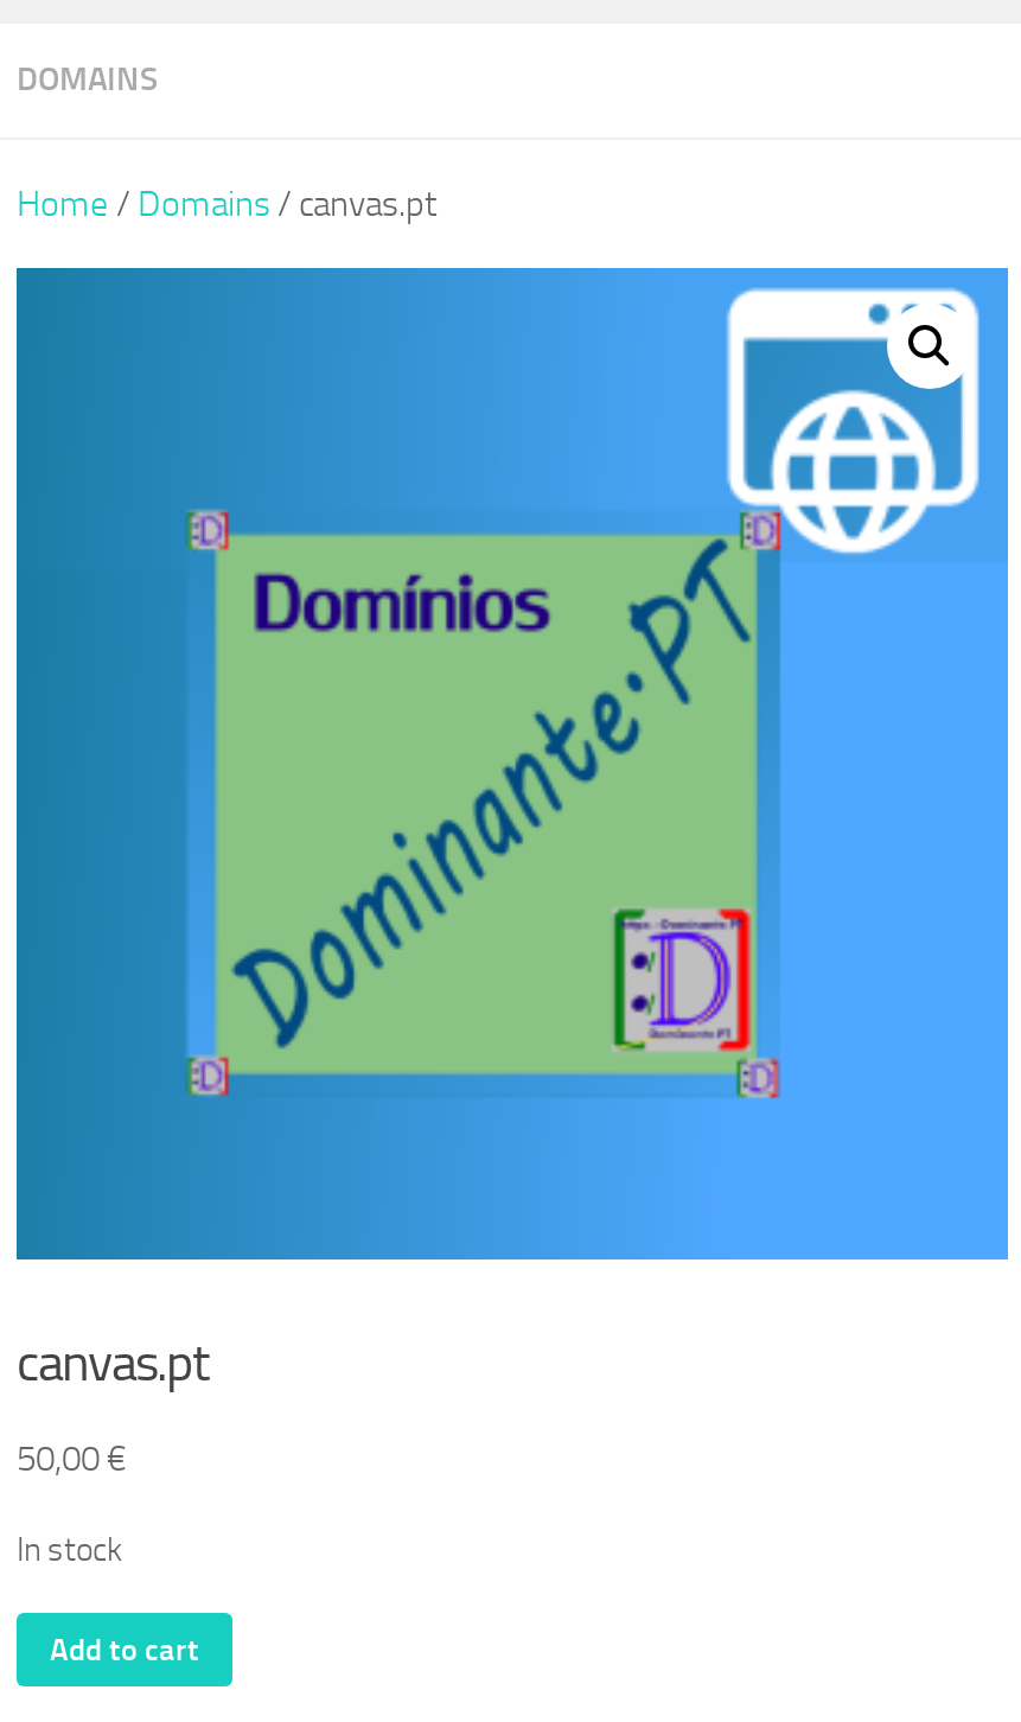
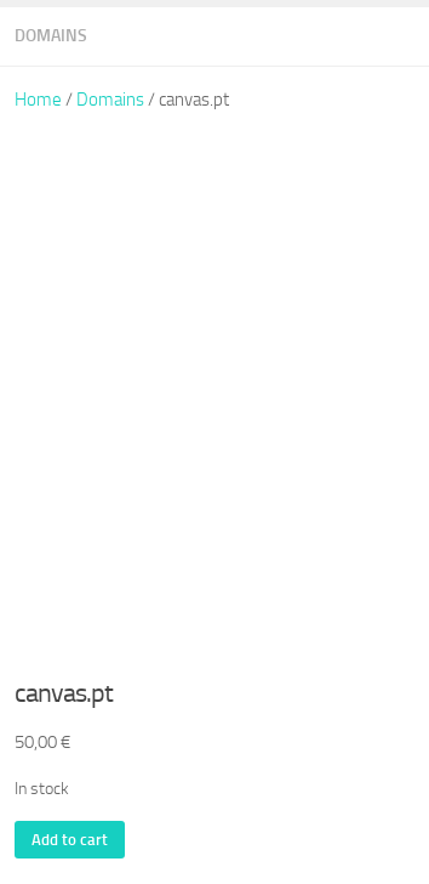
[14,266,1010,1262] [image] -> none

